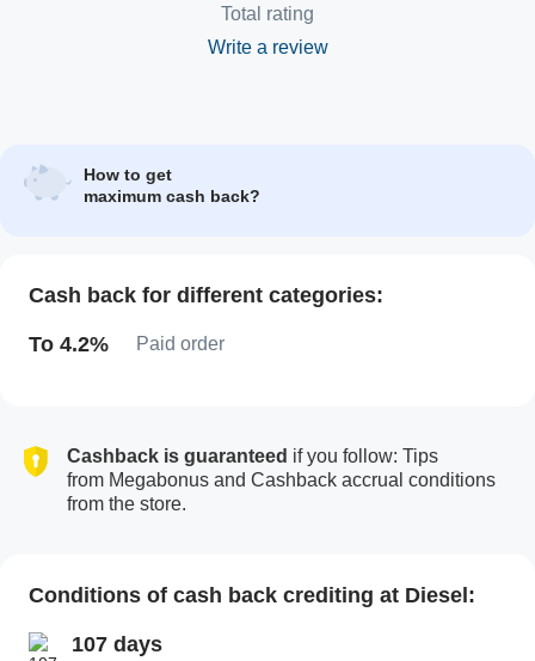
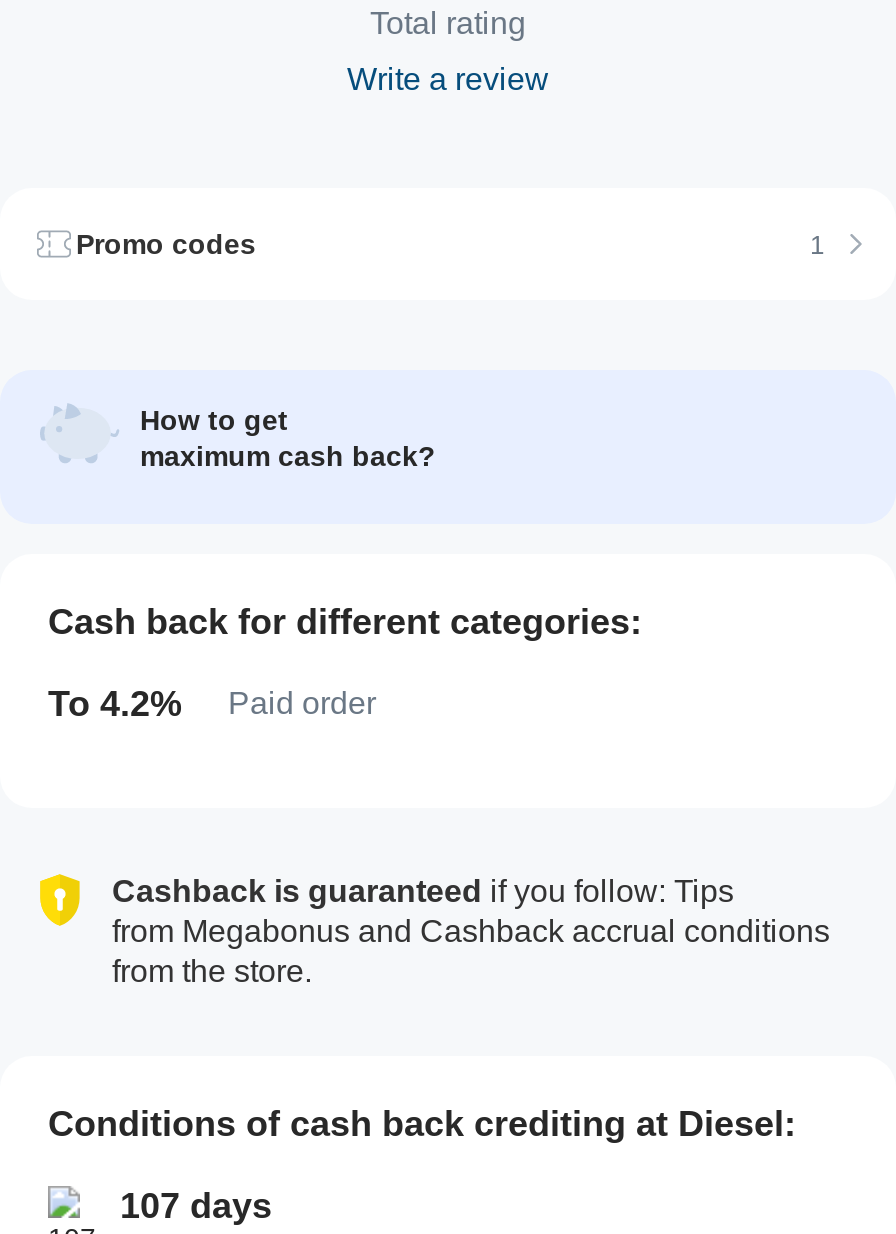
none -> [76,229,824,261] Promo codes | 1

